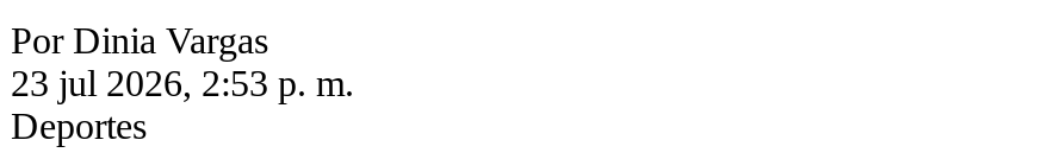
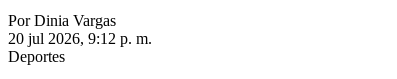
[11,63,354,103] 23 jul 2026, 2:53 p. m. -> [8,30,152,47] 20 jul 2026, 9:12 p. m.

